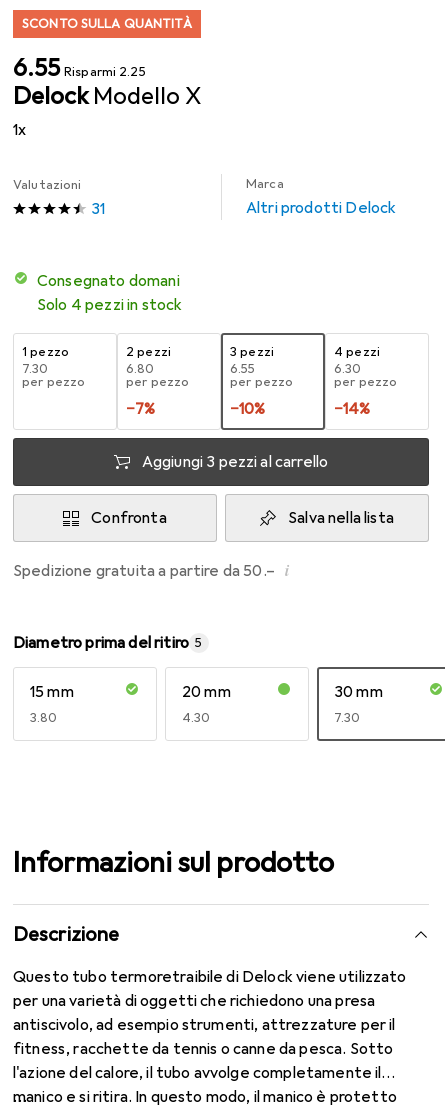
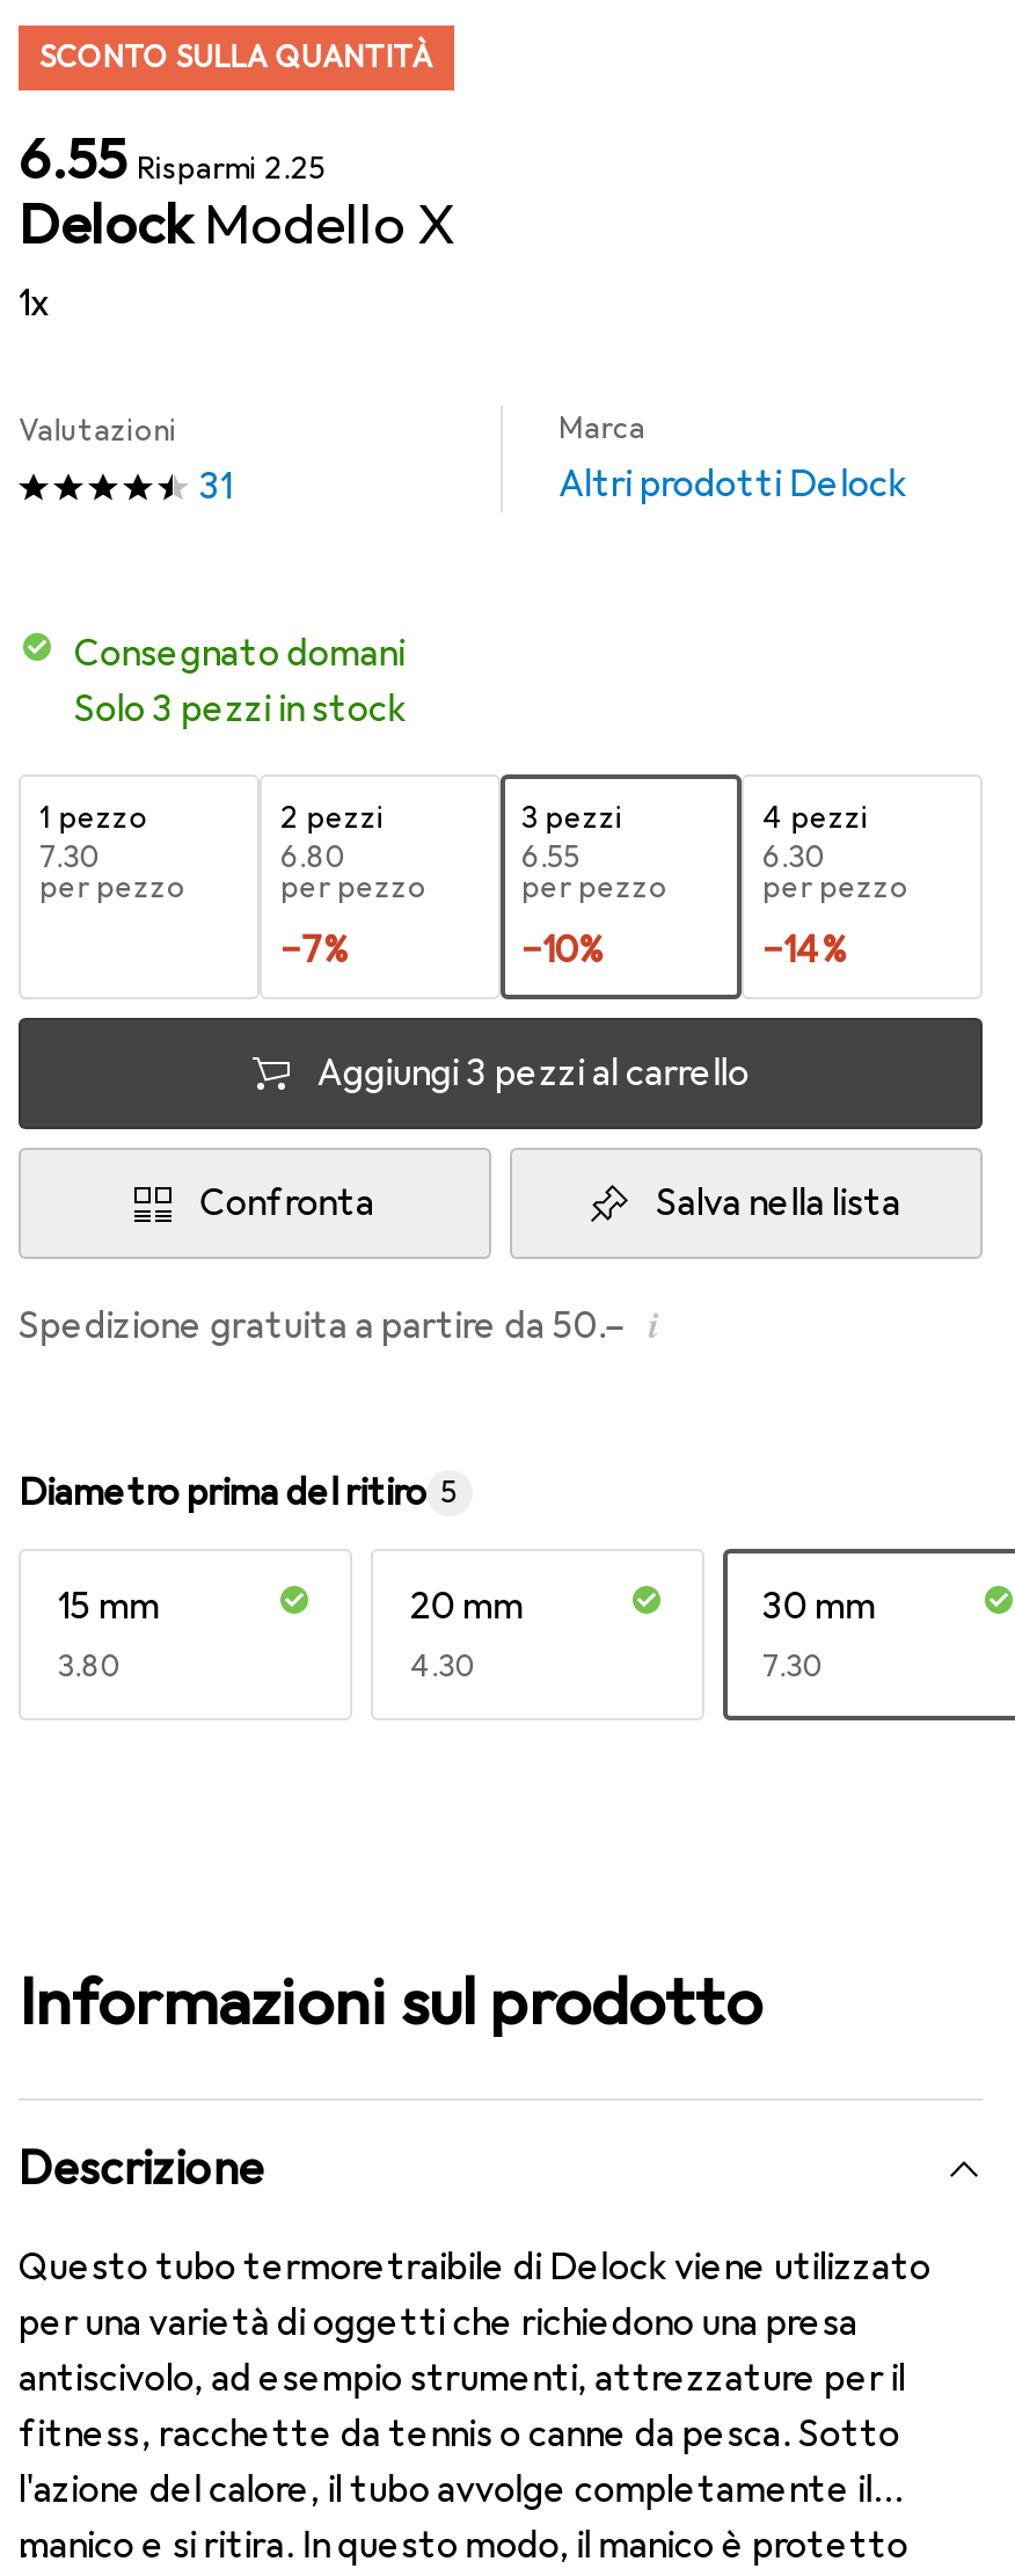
[37,295,182,315] Solo 4 pezzi in stock -> [74,686,406,733] Solo 3 pezzi in stock

